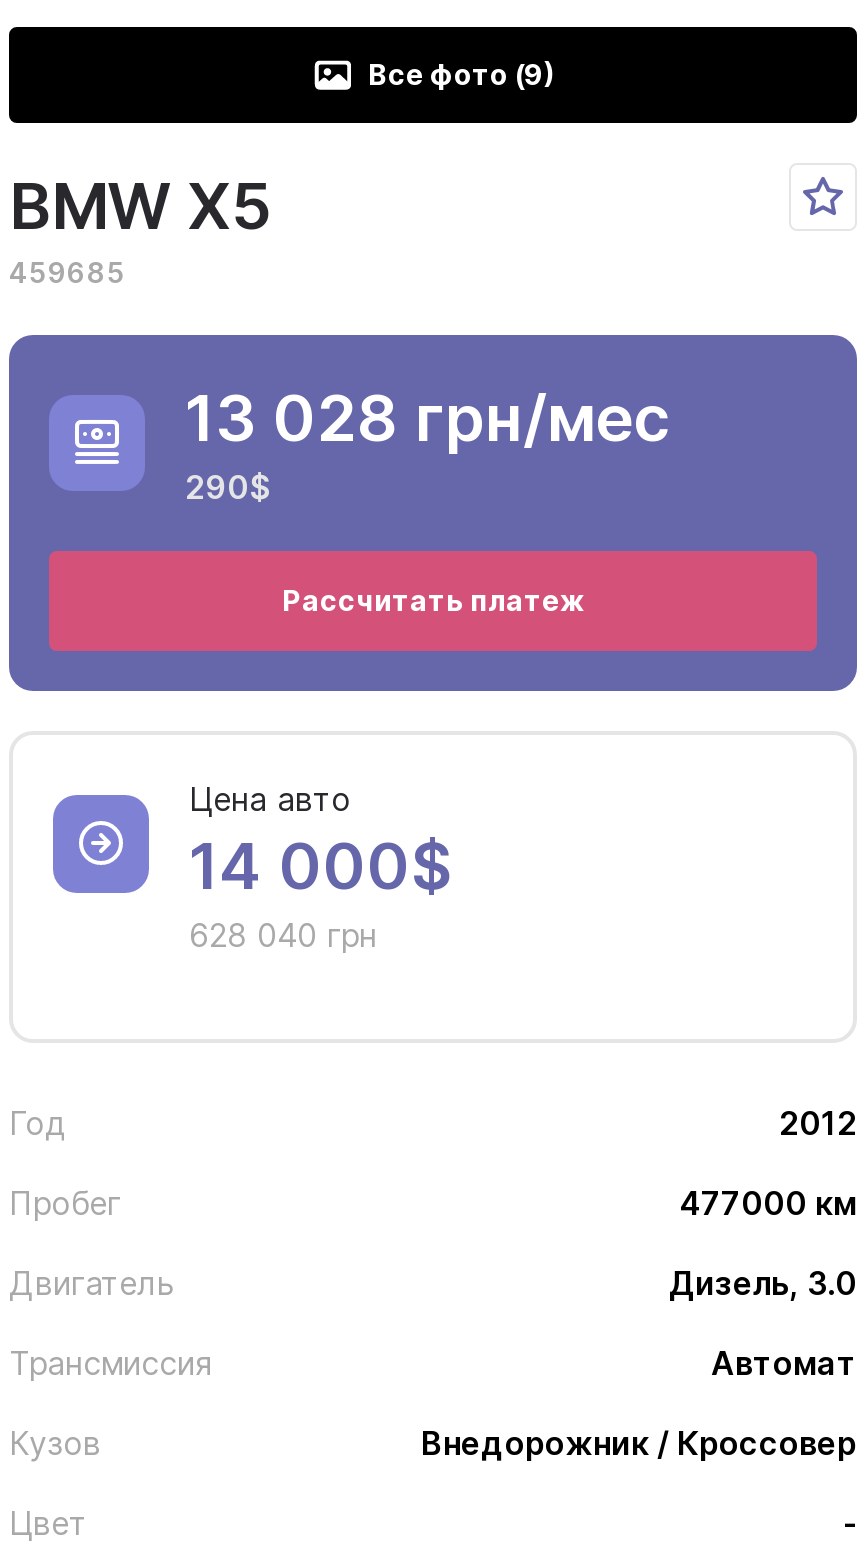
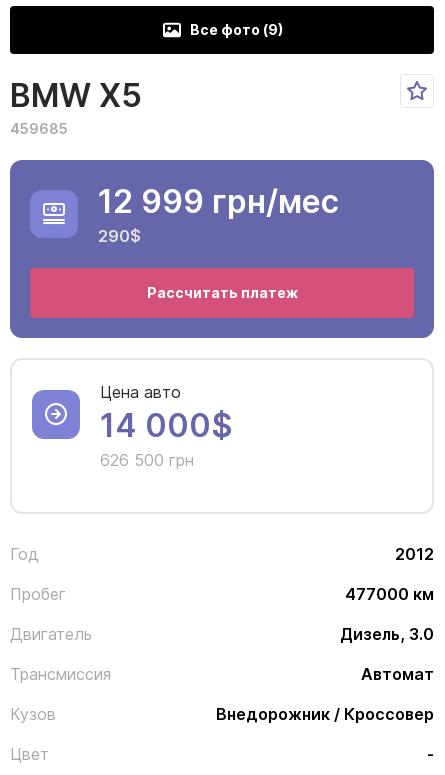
[185,379,669,457] 13 028 грн/мес -> [98,182,339,221] 12 999 грн/мес
[189,915,377,955] 628 040 грн -> [100,450,194,470] 626 500 грн

